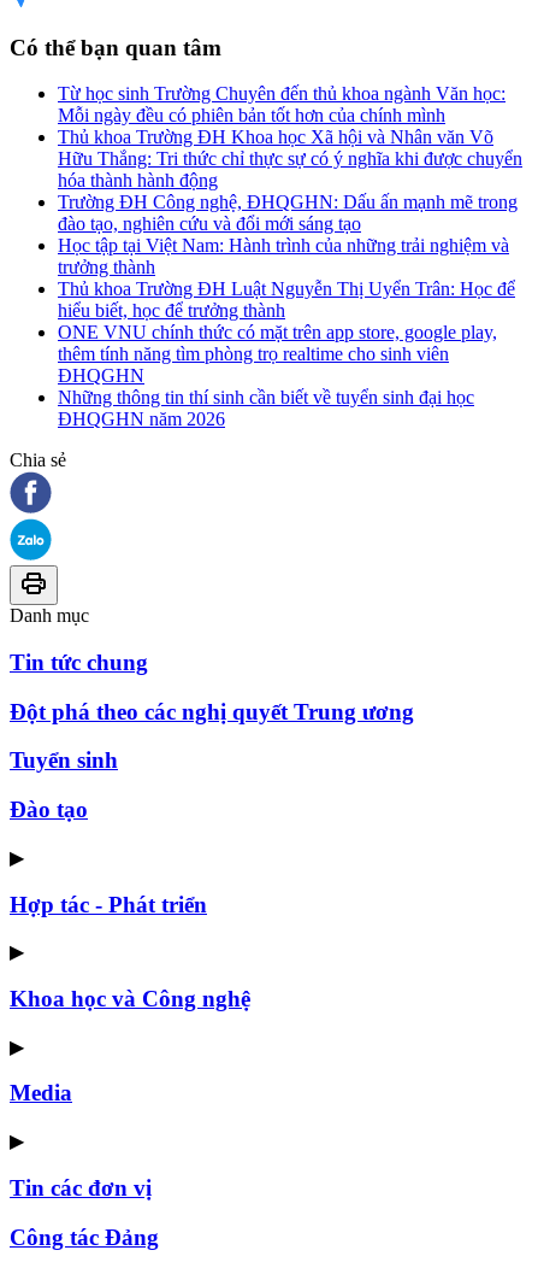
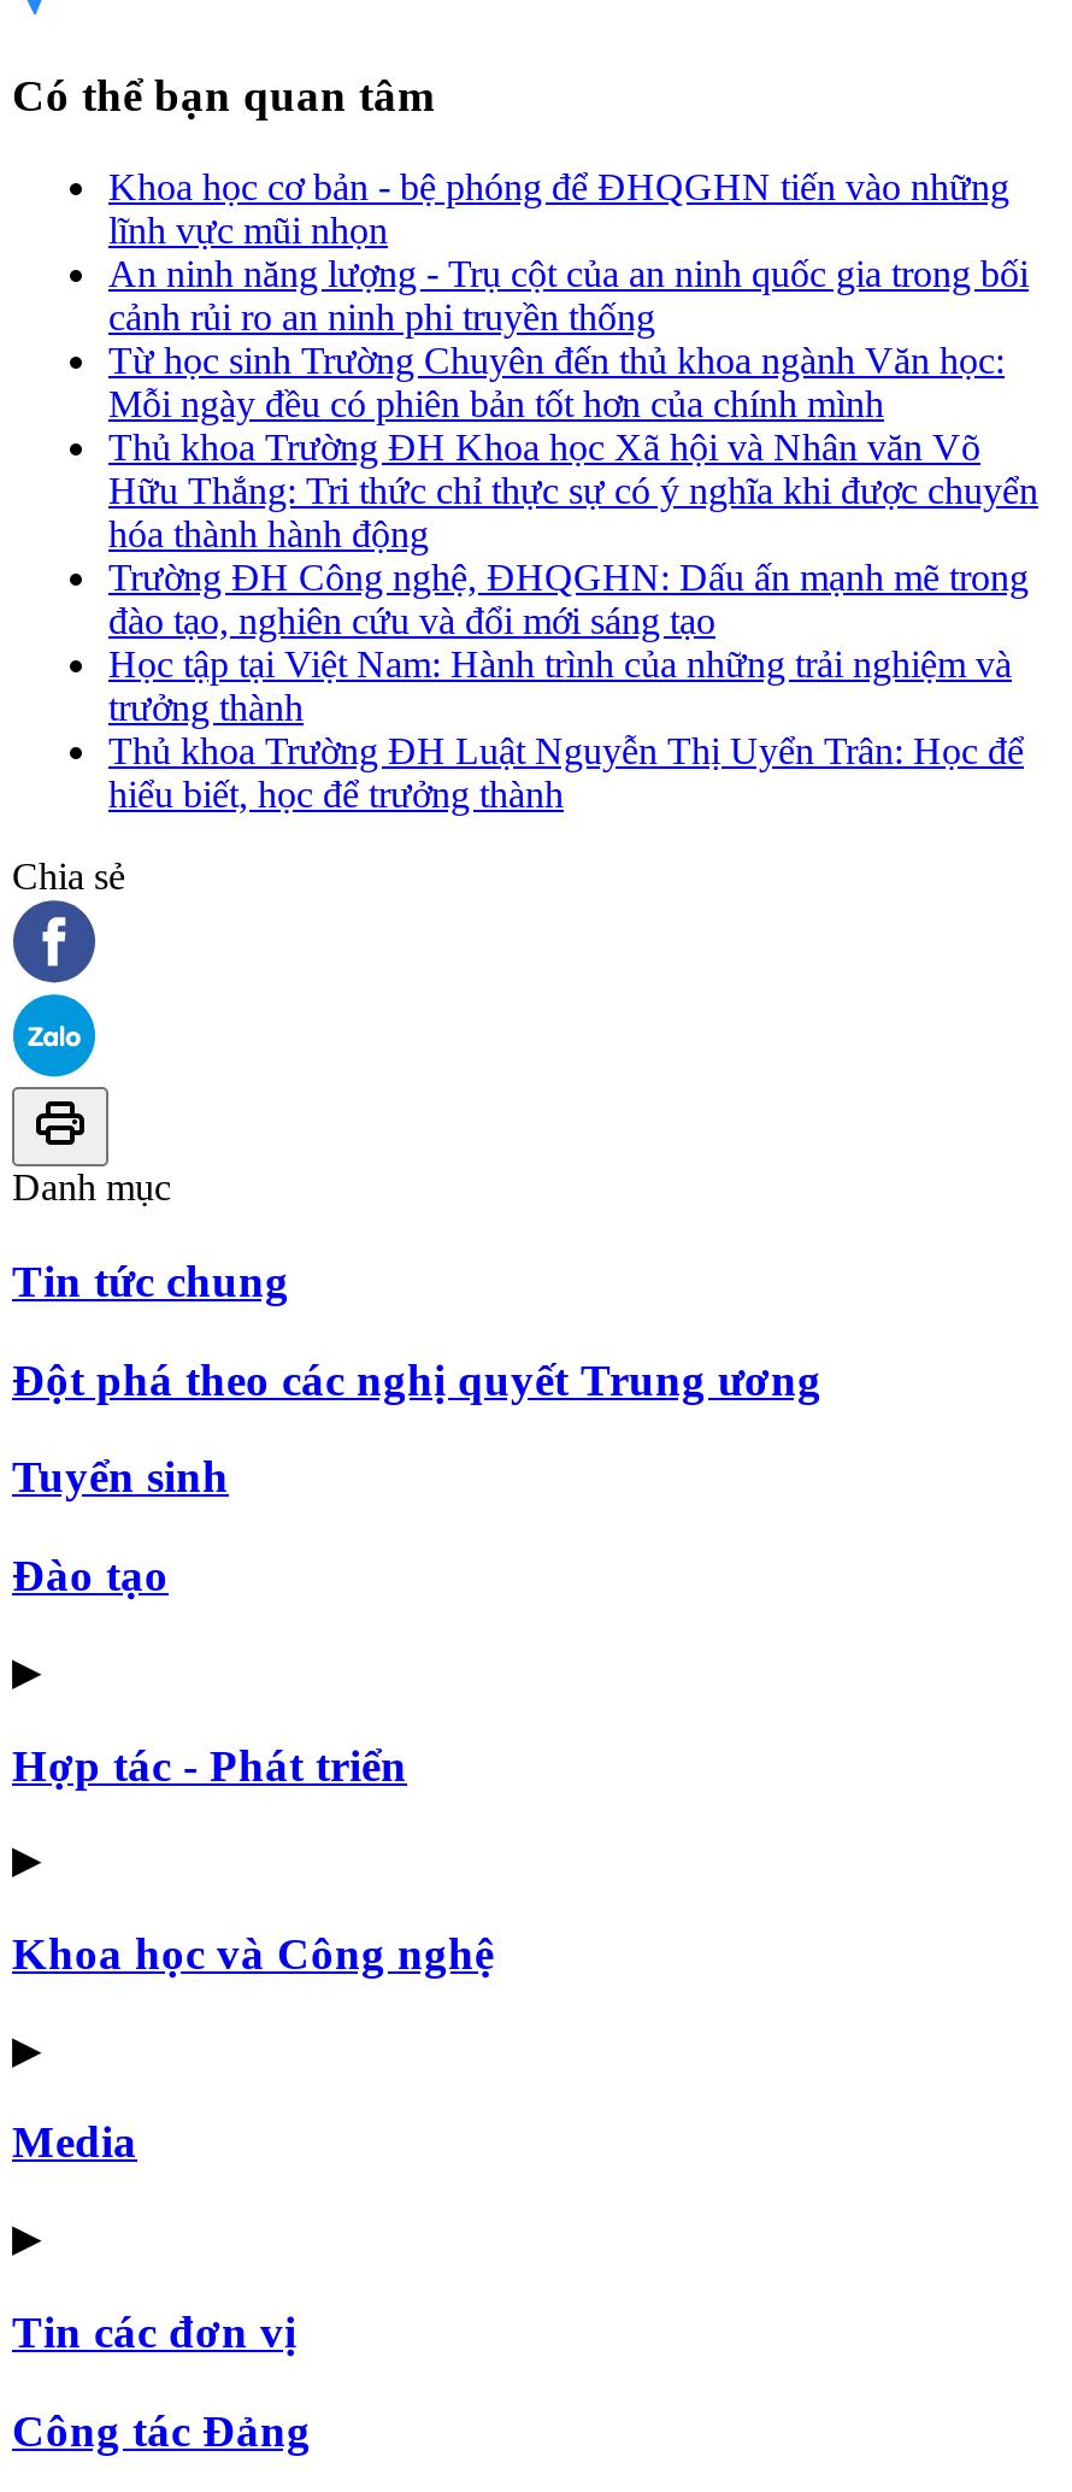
none -> [108,167,1029,338] Khoa học cơ bản - bệ phóng để ĐHQGHN tiến vào những | lĩnh vực mũi nhọn | An ninh năng lượng - Trụ cột của an ninh quốc gia trong bối | cảnh rủi ro an ninh phi truyền thống
moved [58,83,522,321] -> [108,340,1038,815]: Từ học sinh Trường Chuyên đến thủ khoa ngành Văn học: | Mỗi ngày đều có phiên bản tốt hơn của chính mình | Thủ khoa Trường ĐH Khoa học Xã hội và Nhân văn Võ | ... | Thủ khoa Trường ĐH Luật Nguyễn Thị Uyển Trân: Học để | hiểu biết, học để trưởng thành
[58,322,497,429] ONE VNU chính thức có mặt trên app store, google play, | thêm tính năng tìm phòng trọ realtime cho sinh viên | ĐHQGHN | Những thông tin thí sinh cần biết về tuyển sinh đại học | ĐHQGHN năm 2026 -> none

